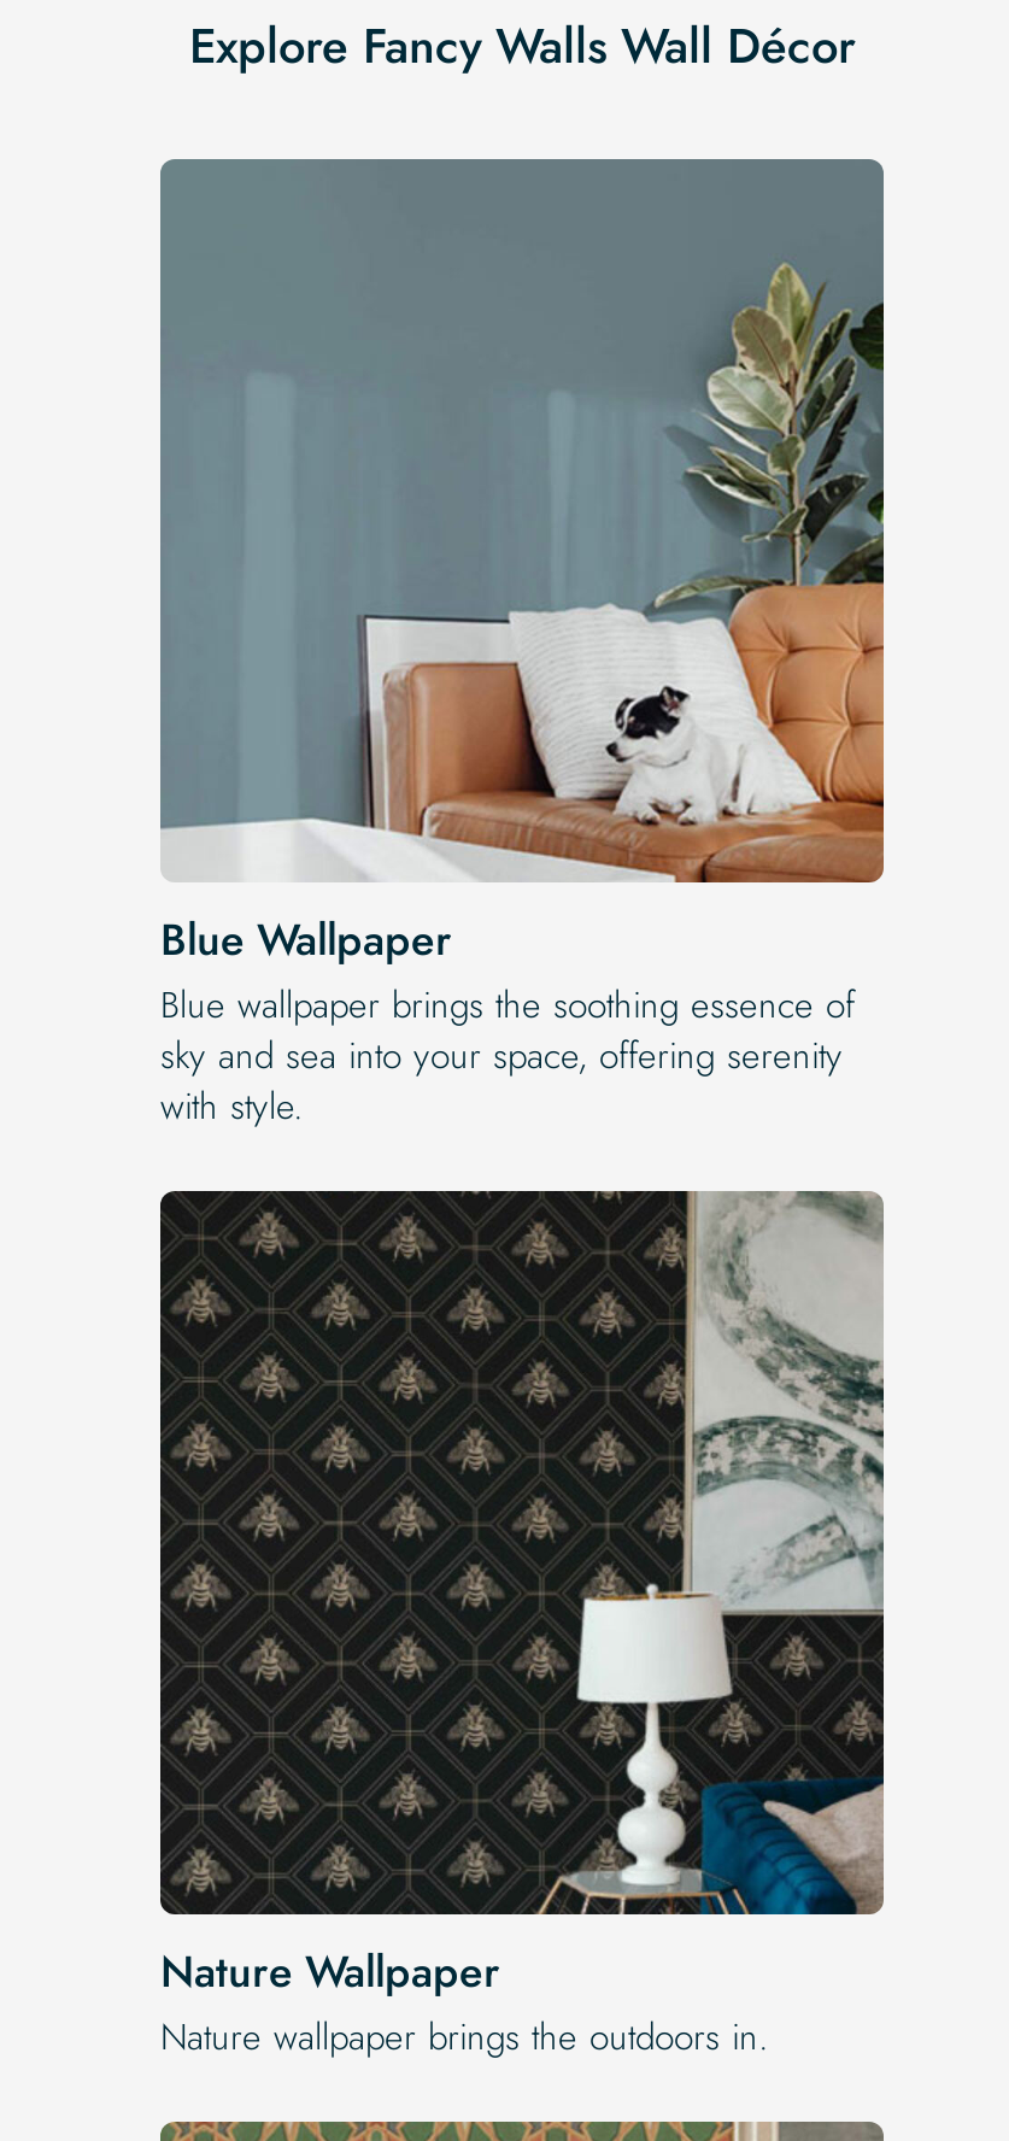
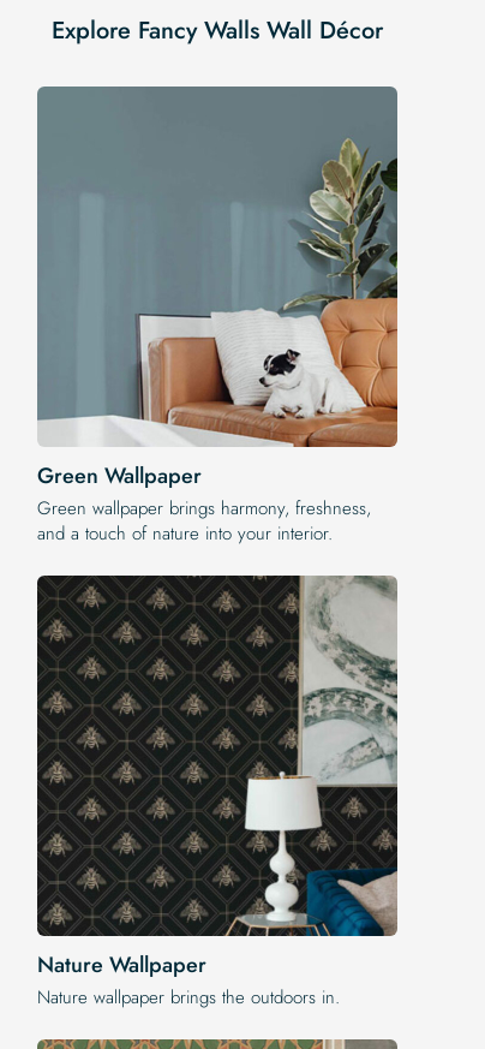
[160,908,855,1132] Blue Wallpaper | Blue wallpaper brings the soothing essence of | sky and sea into your space, offering serenity | with style. -> [37,460,371,546] Green Wallpaper | Green wallpaper brings harmony, freshness, | and a touch of nature into your interior.

